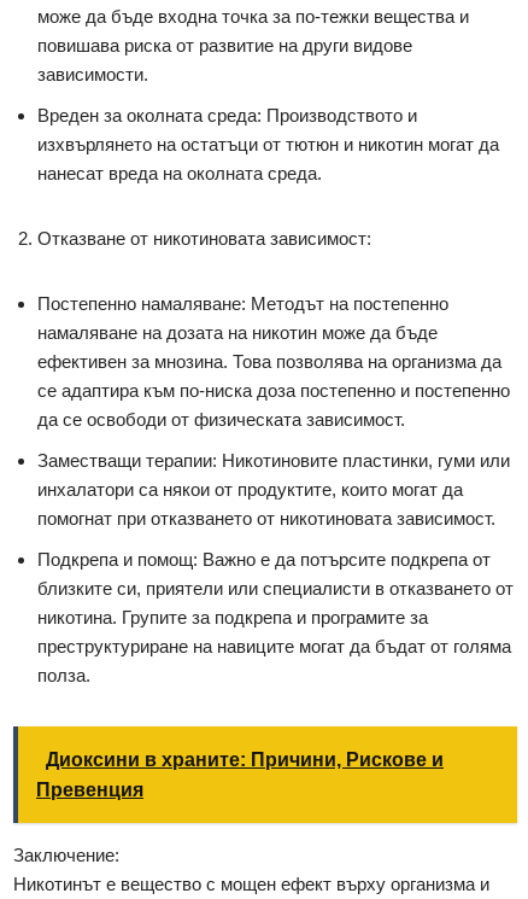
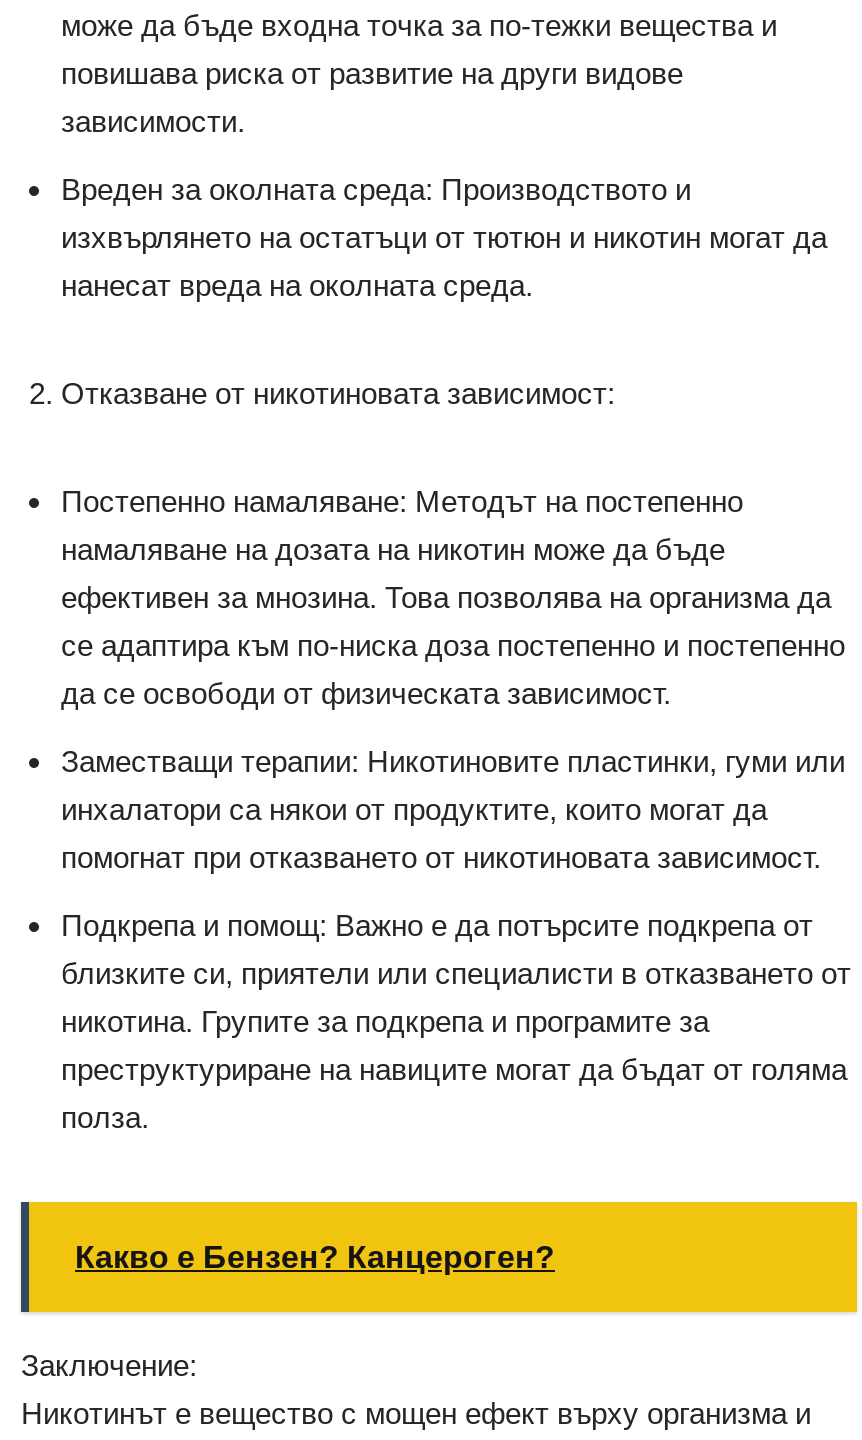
[36,749,444,800] Диоксини в храните: Причини, Рискове и | Превенция -> [75,1241,555,1275] Какво е Бензен? Канцероген?

